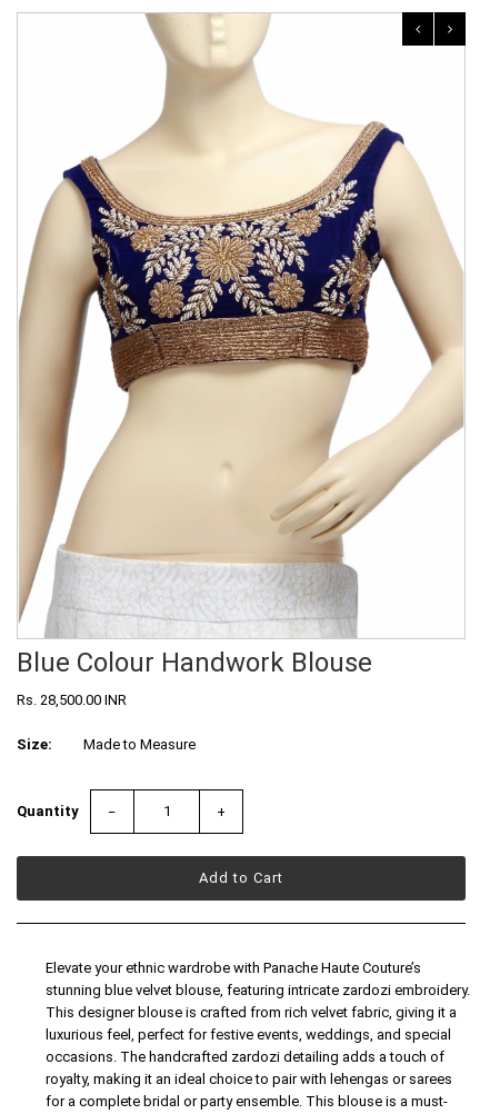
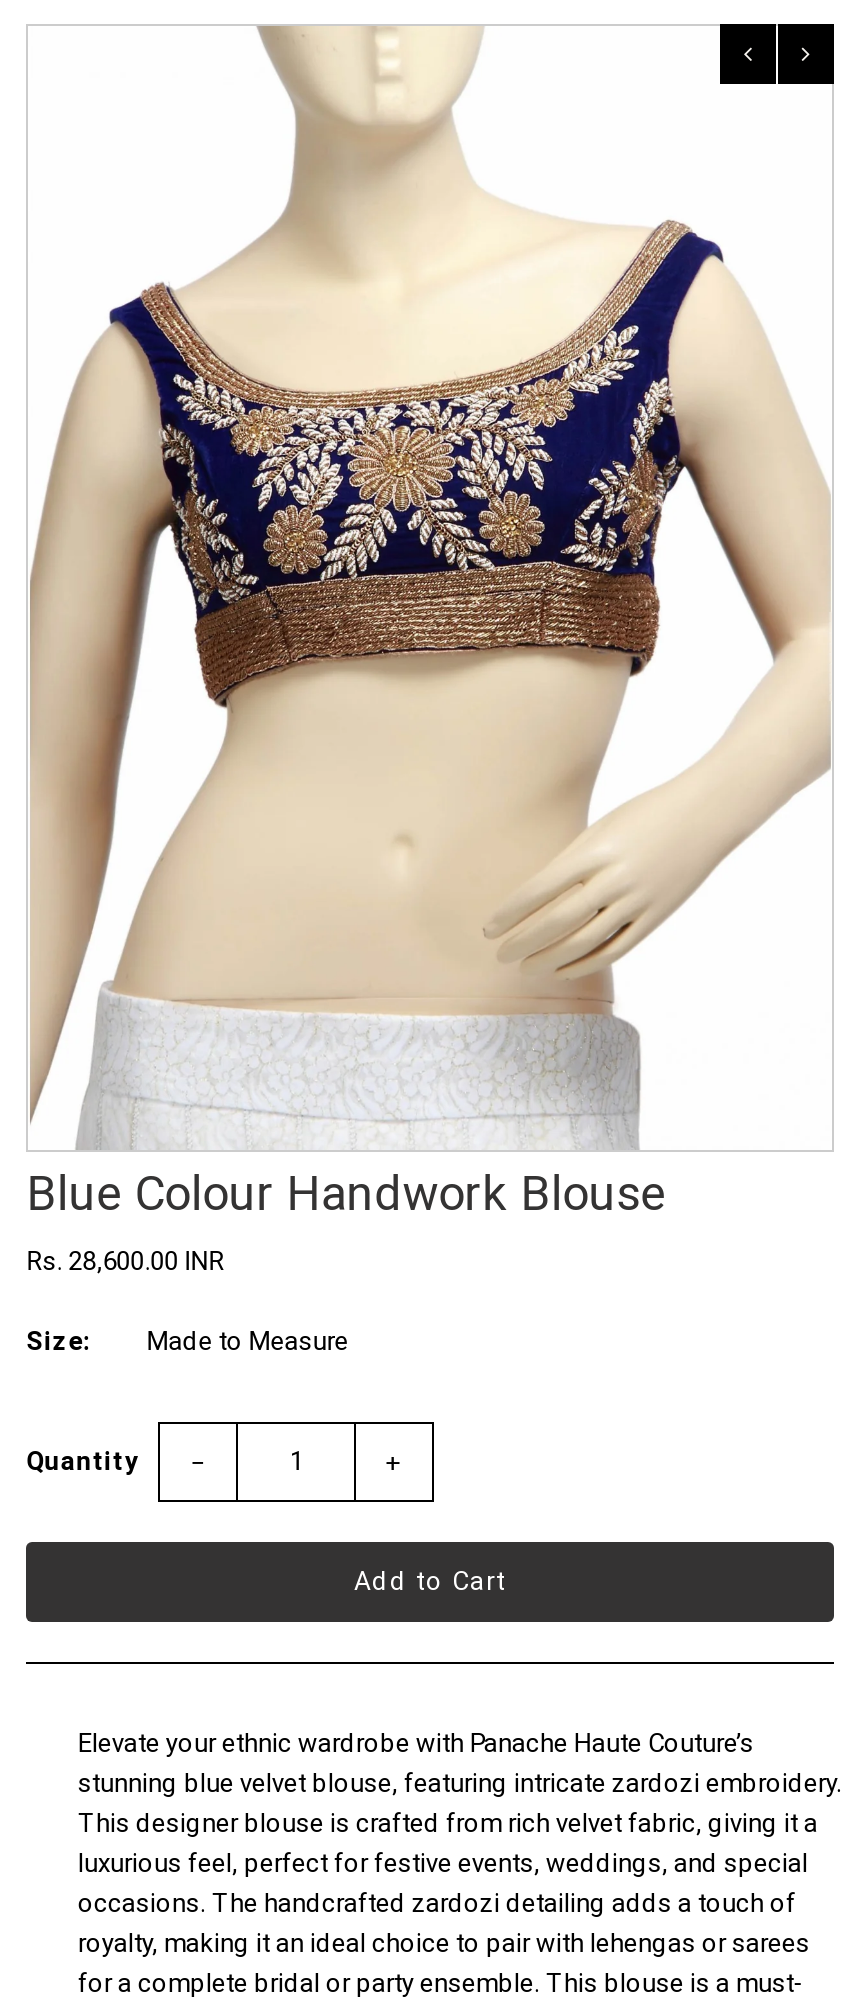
[17,692,127,708] Rs. 28,500.00 INR -> [26,1246,224,1276] Rs. 28,600.00 INR

